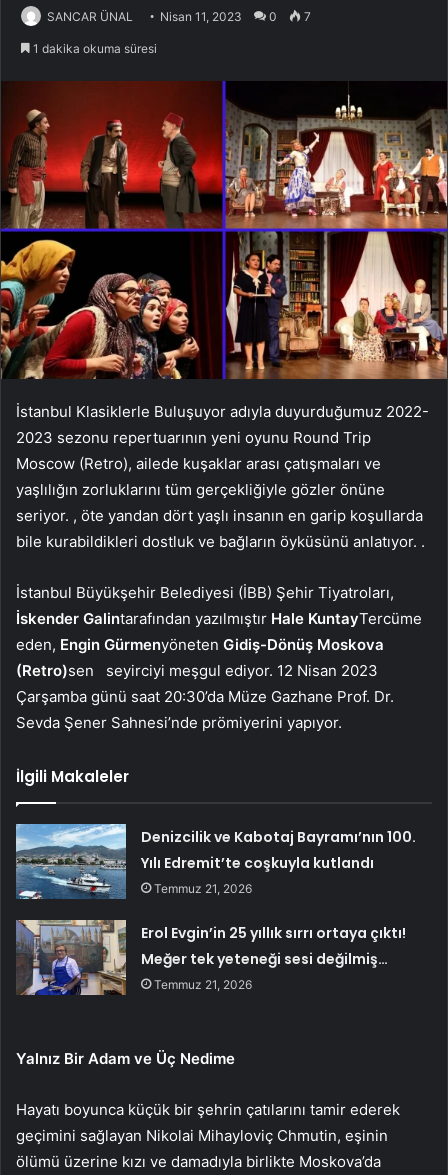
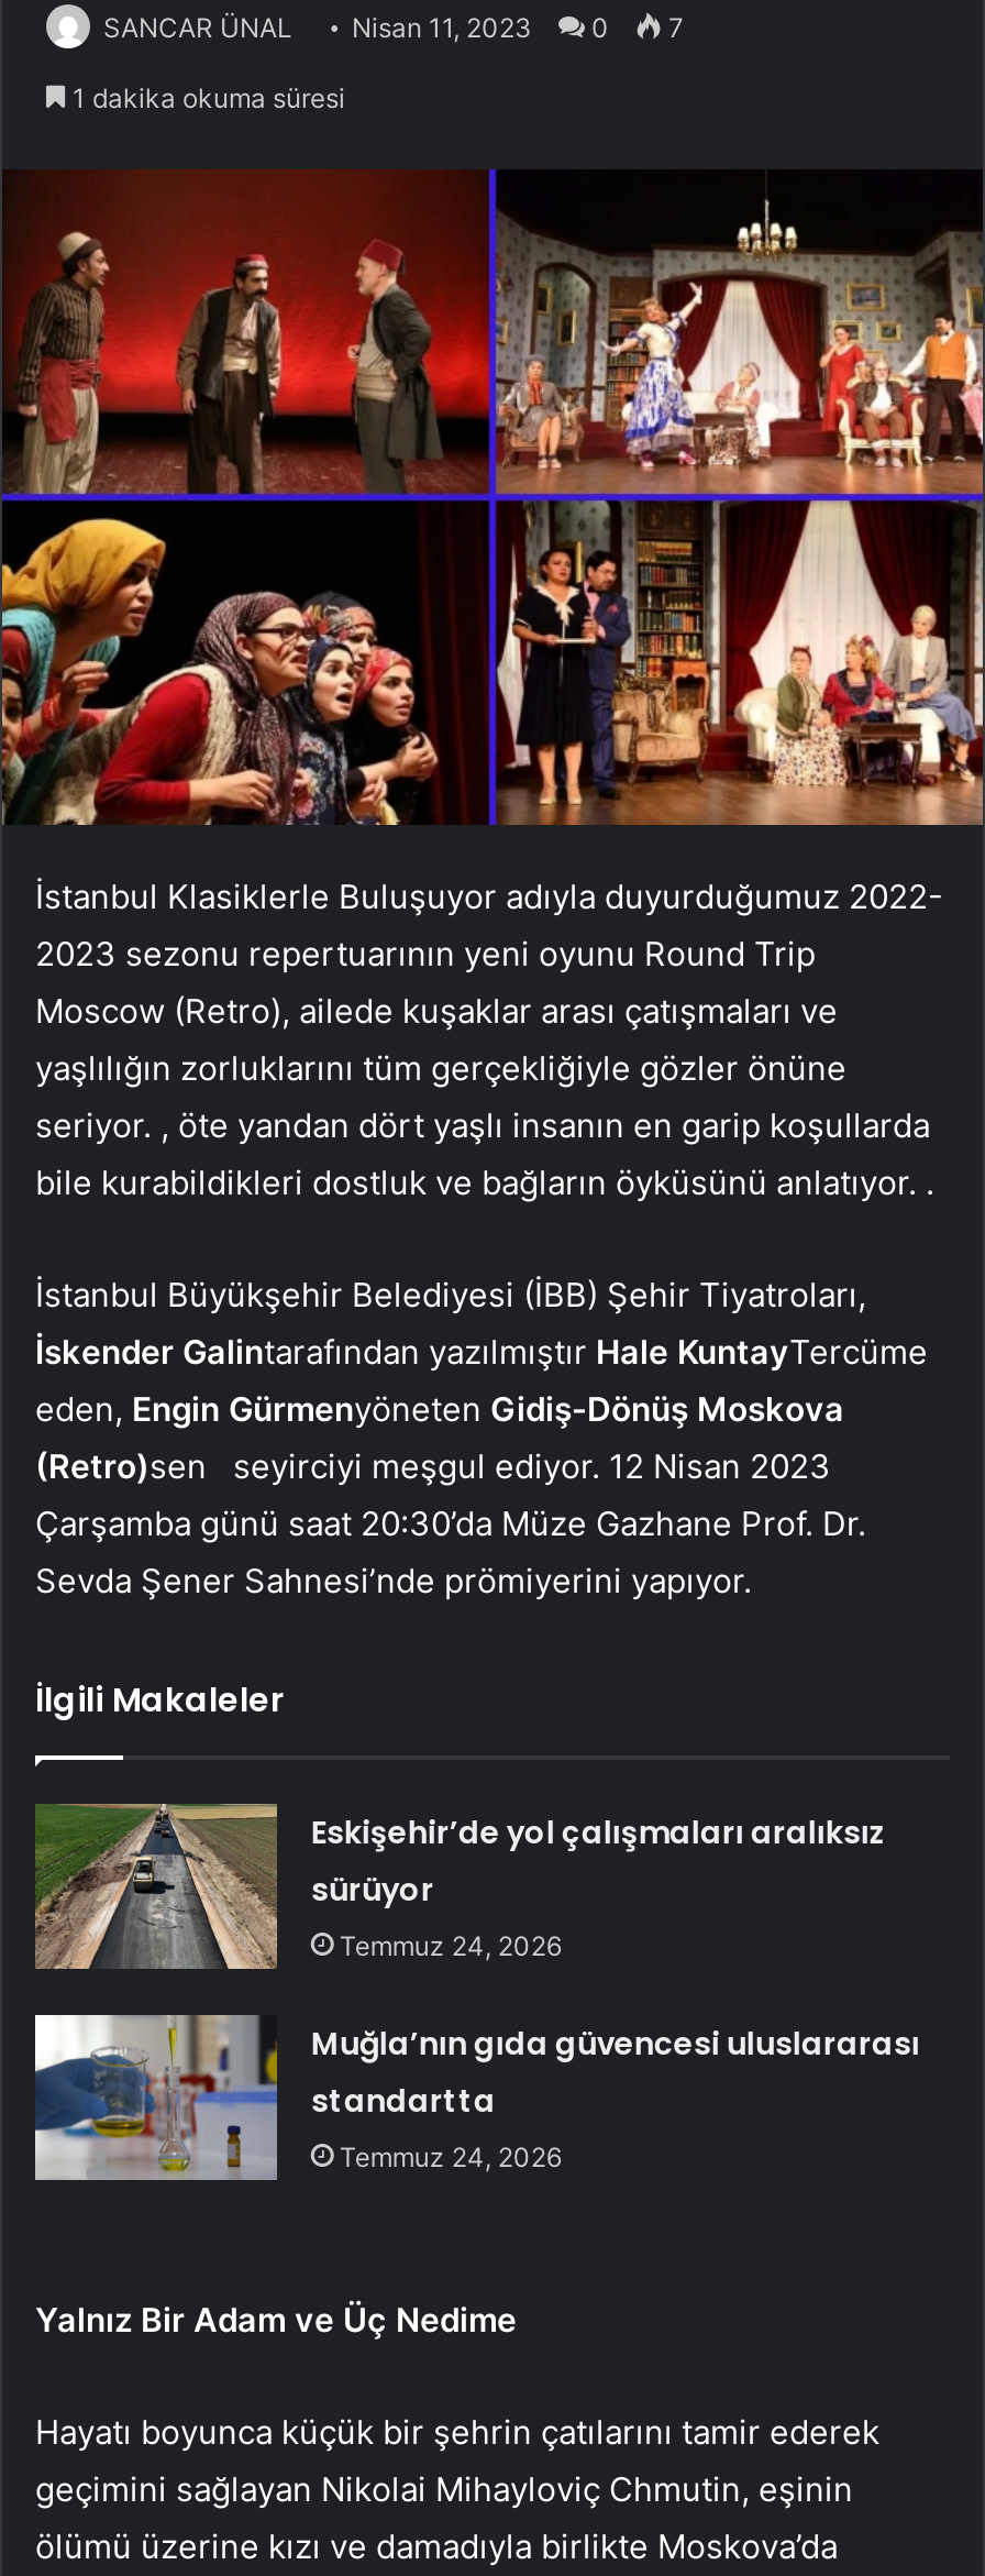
[15,823,416,899] [image] | Denizcilik ve Kabotaj Bayramı’nın 100. | Yılı Edremit’te coşkuyla kutlandı | Temmuz 21, 2026 -> [35,1802,887,1971] [image] | Eskişehir’de yol çalışmaları aralıksız | sürüyor | Temmuz 24, 2026
[16,919,406,996] [image] | Erol Evgin’in 25 yıllık sırrı ortaya çıktı! | Meğer tek yeteneği sesi değilmiş… | Temmuz 21, 2026 -> [33,2013,920,2182] [image] | Muğla’nın gıda güvencesi uluslararası | standartta | Temmuz 24, 2026

